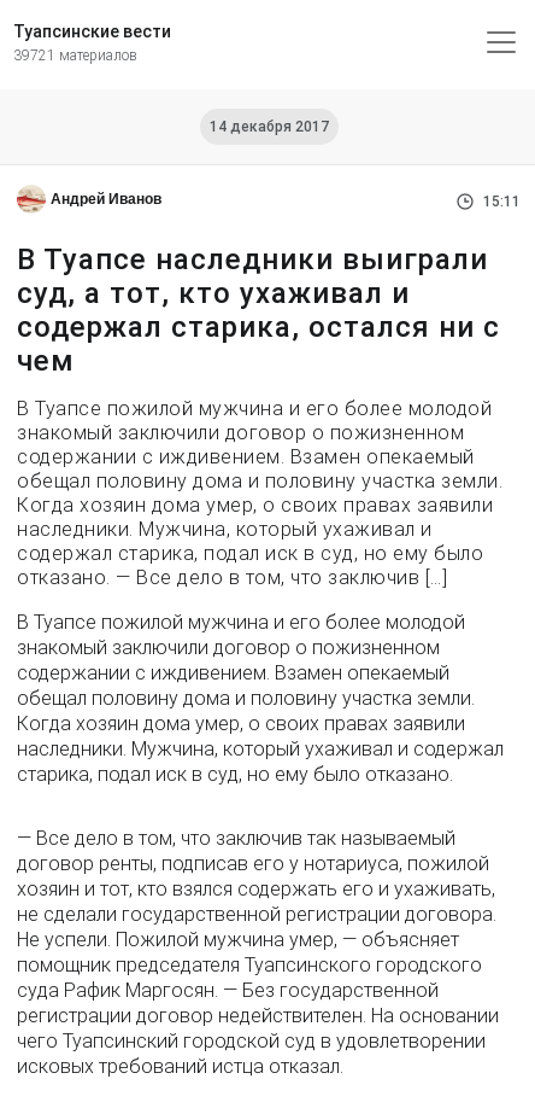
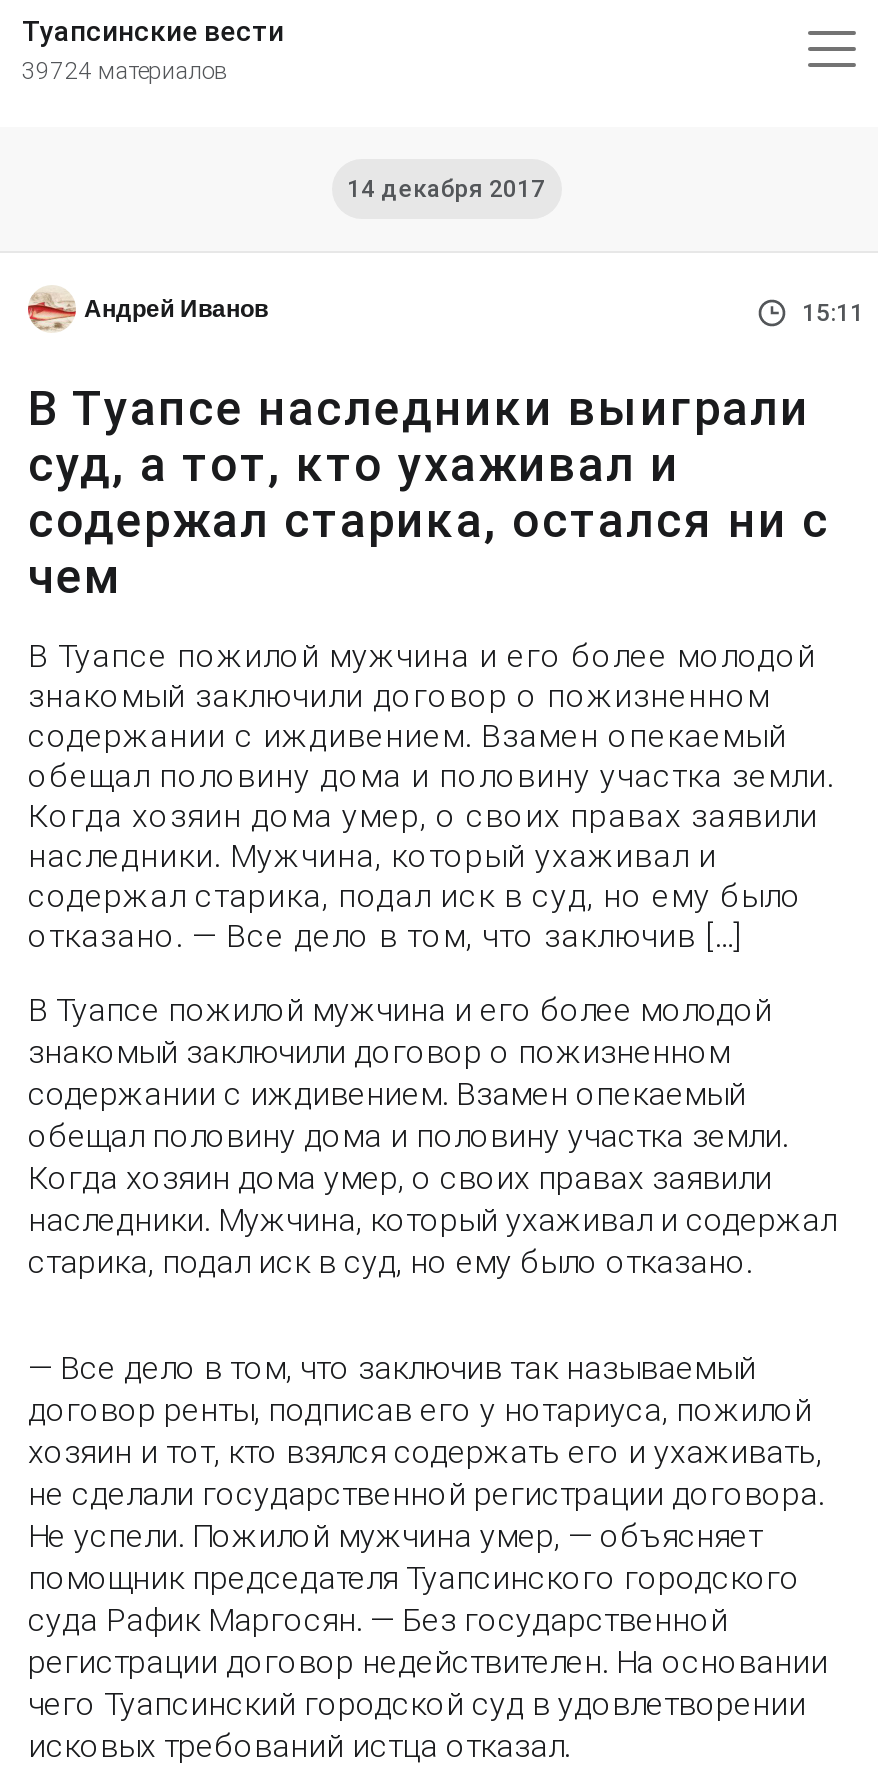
[13,47,137,64] 39721 материалов -> [22,57,228,85] 39724 материалов

